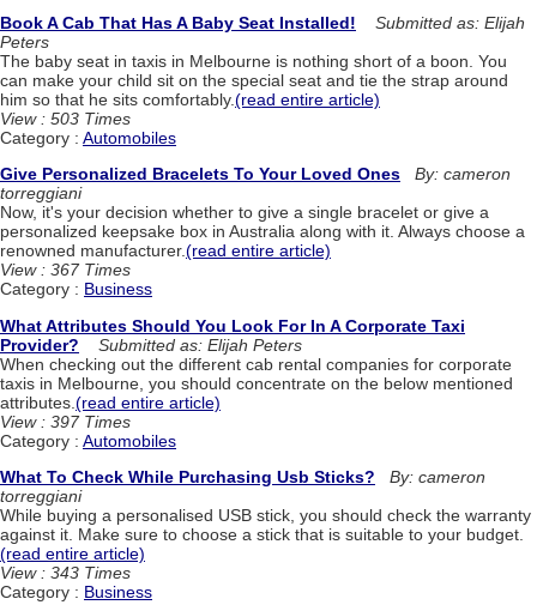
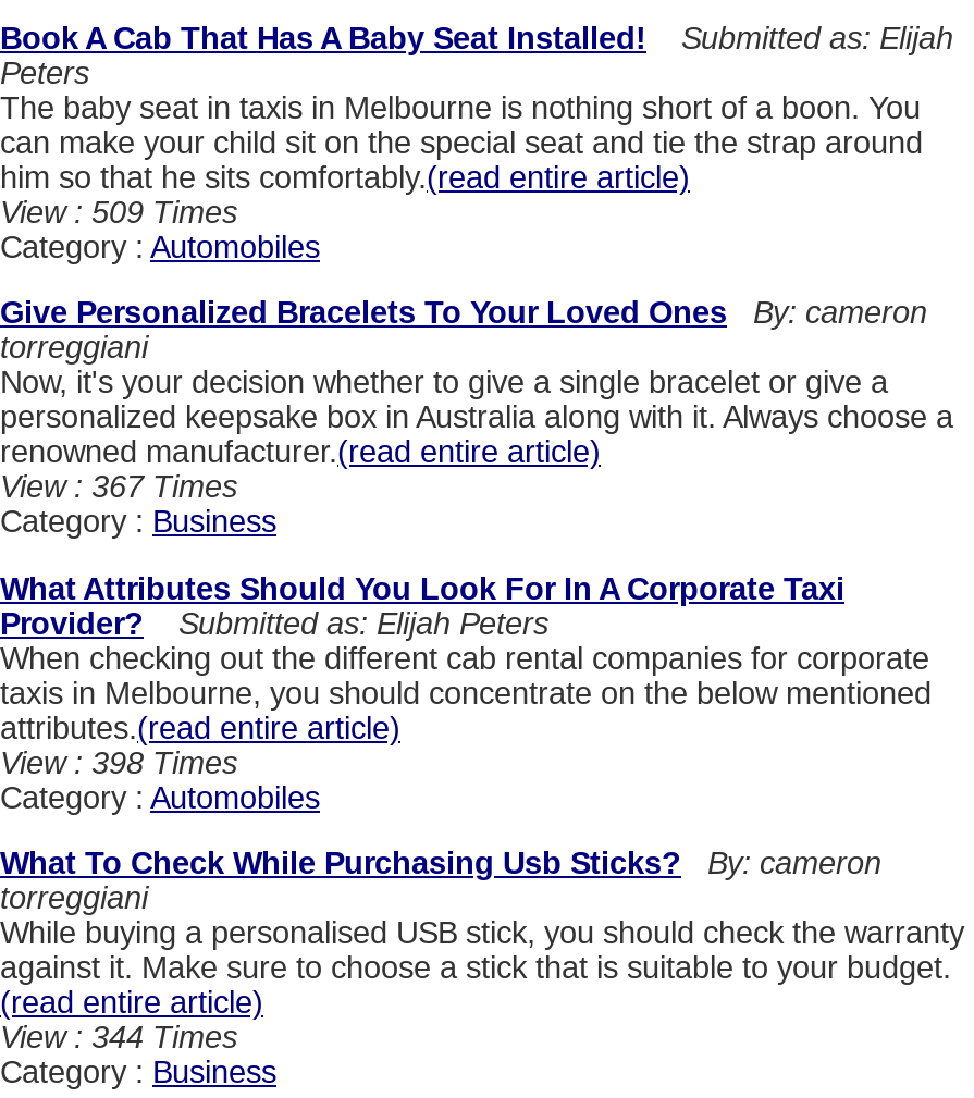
[0,109,131,128] View : 503 Times -> [0,195,237,229] View : 509 Times
[0,412,131,431] View : 397 Times -> [0,745,237,780] View : 398 Times
[0,563,131,582] View : 343 Times -> [0,1020,237,1054] View : 344 Times

